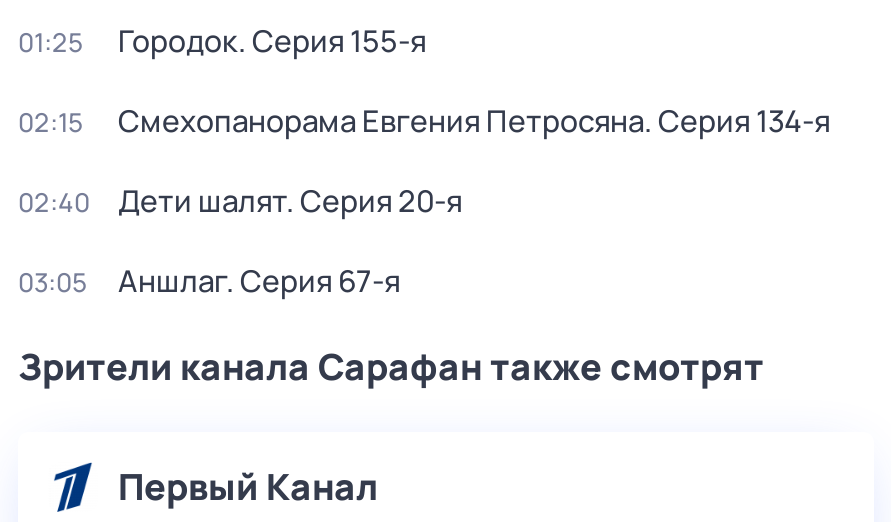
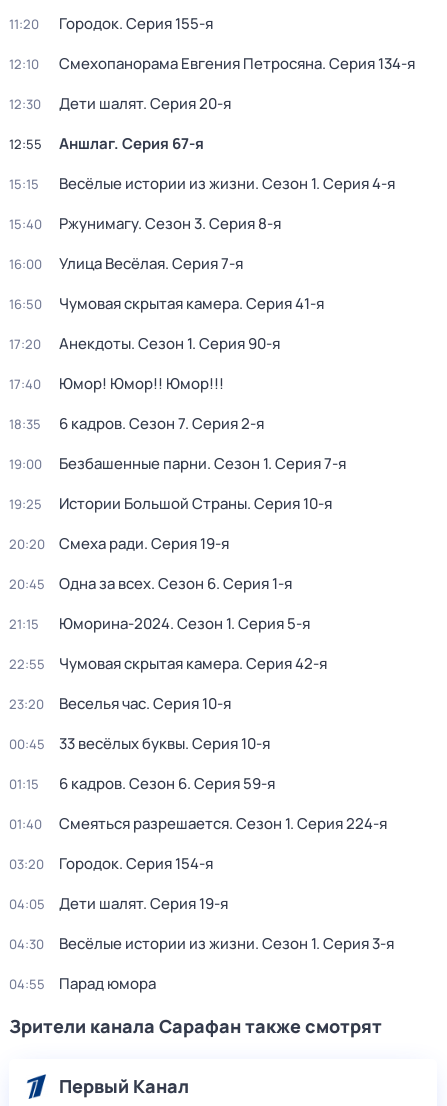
[18,20,426,62] 01:25 Городок. Серия 155-я -> [9,13,213,34] 11:20 Городок. Серия 155-я
[18,100,830,142] 02:15 Смехопанорама Евгения Петросяна. Серия 134-я -> [9,53,415,74] 12:10 Смехопанорама Евгения Петросяна. Серия 134-я
[18,180,462,222] 02:40 Дети шалят. Серия 20-я -> [9,93,231,114] 12:30 Дети шалят. Серия 20-я
[18,260,400,302] 03:05 Аншлаг. Серия 67-я -> [9,133,204,154] 12:55 Аншлаг. Серия 67-я
none -> [9,173,395,994] 15:15 | Весёлые истории из жизни. Сезон 1. Серия 4-я | 15:40 | Ржунимагу. Сезон 3. Серия 8-я | 16:00 | Улица Весёлая. Серия 7-я | 16:50 | Чумовая скрытая камера. Серия 41-я | 17:20 | Анекдоты. Сезон 1. Серия 90-я | 17:40 | Юмор! Юмор!! Юмор!!! | 18:35 | 6 кадров. Сезон 7. Серия 2-я | 19:00 | Безбашенные парни. Сезон 1. Серия 7-я | 19:25 | Истории Большой Страны. Серия 10-я | 20:20 | Смеха ради. Серия 19-я | 20:45 | Одна за всех. Сезон 6. Серия 1-я | 21:15 | Юморина-2024. Сезон 1. Серия 5-я | 22:55 | Чумовая скрытая камера. Серия 42-я | 23:20 | Веселья час. Серия 10-я | 00:45 | 33 весёлых буквы. Серия 10-я | 01:15 | 6 кадров. Сезон 6. Серия 59-я | 01:40 | Смеяться разрешается. Сезон 1. Серия 224-я | 03:20 | Городок. Серия 154-я | 04:05 | Дети шалят. Серия 19-я | 04:30 | Весёлые истории из жизни. Сезон 1. Серия 3-я | 04:55 | Парад юмора

